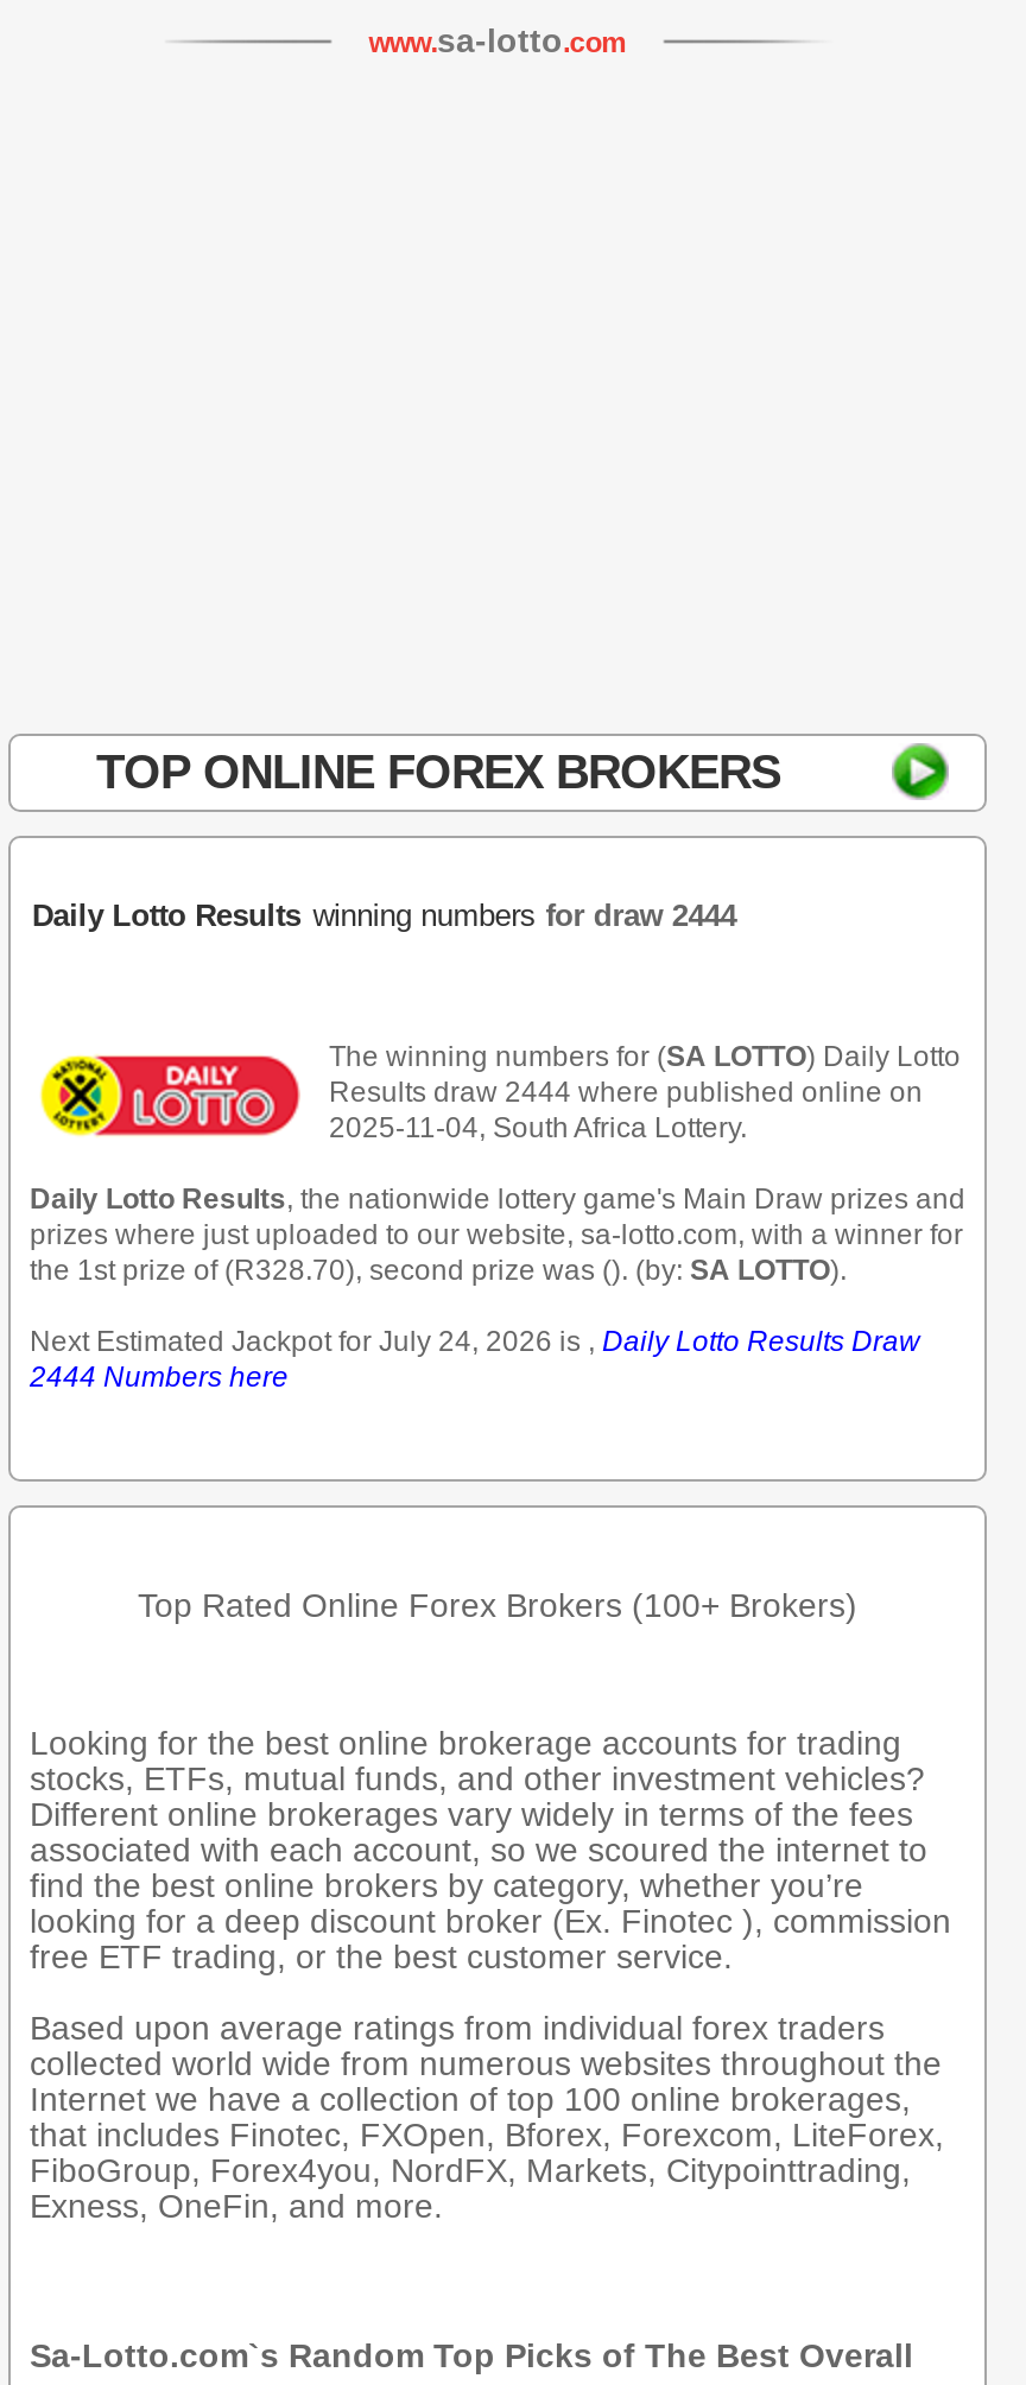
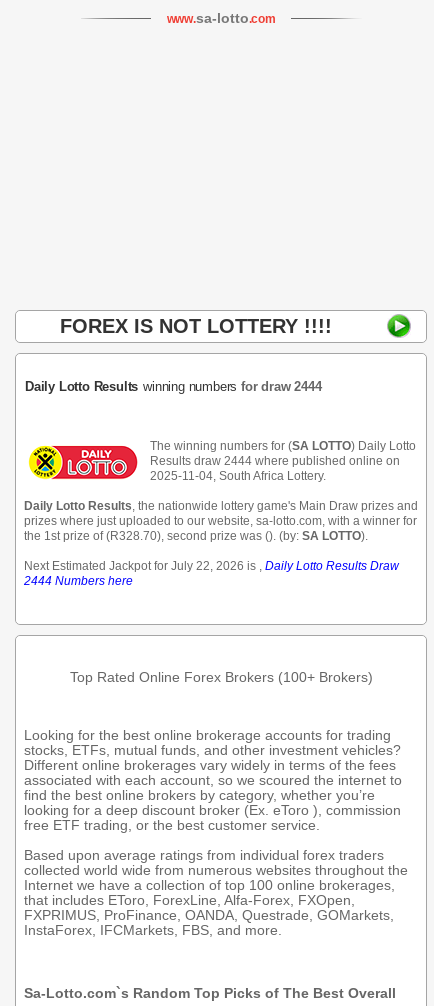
[96,746,780,798] TOP ONLINE FOREX BROKERS -> [60,315,332,337] FOREX IS NOT LOTTERY !!!!
[30,1325,920,1358] Next Estimated Jackpot for July 24, 2026 is , Daily Lotto Results Draw -> [24,559,399,573] Next Estimated Jackpot for July 22, 2026 is , Daily Lotto Results Draw
[30,1902,951,1940] looking for a deep discount broker (Ex. Finotec ), commission -> [24,802,401,818] looking for a deep discount broker (Ex. eToro ), commission
[30,2116,944,2225] that includes Finotec, FXOpen, Bforex, Forexcom, LiteForex, | FiboGroup, Forex4you, NordFX, Markets, Citypointtrading, | Exness, OneFin, and more. -> [24,892,394,938] that includes EToro, ForexLine, Alfa-Forex, FXOpen, | FXPRIMUS, ProFinance, OANDA, Questrade, GOMarkets, | InstaForex, IFCMarkets, FBS, and more.

